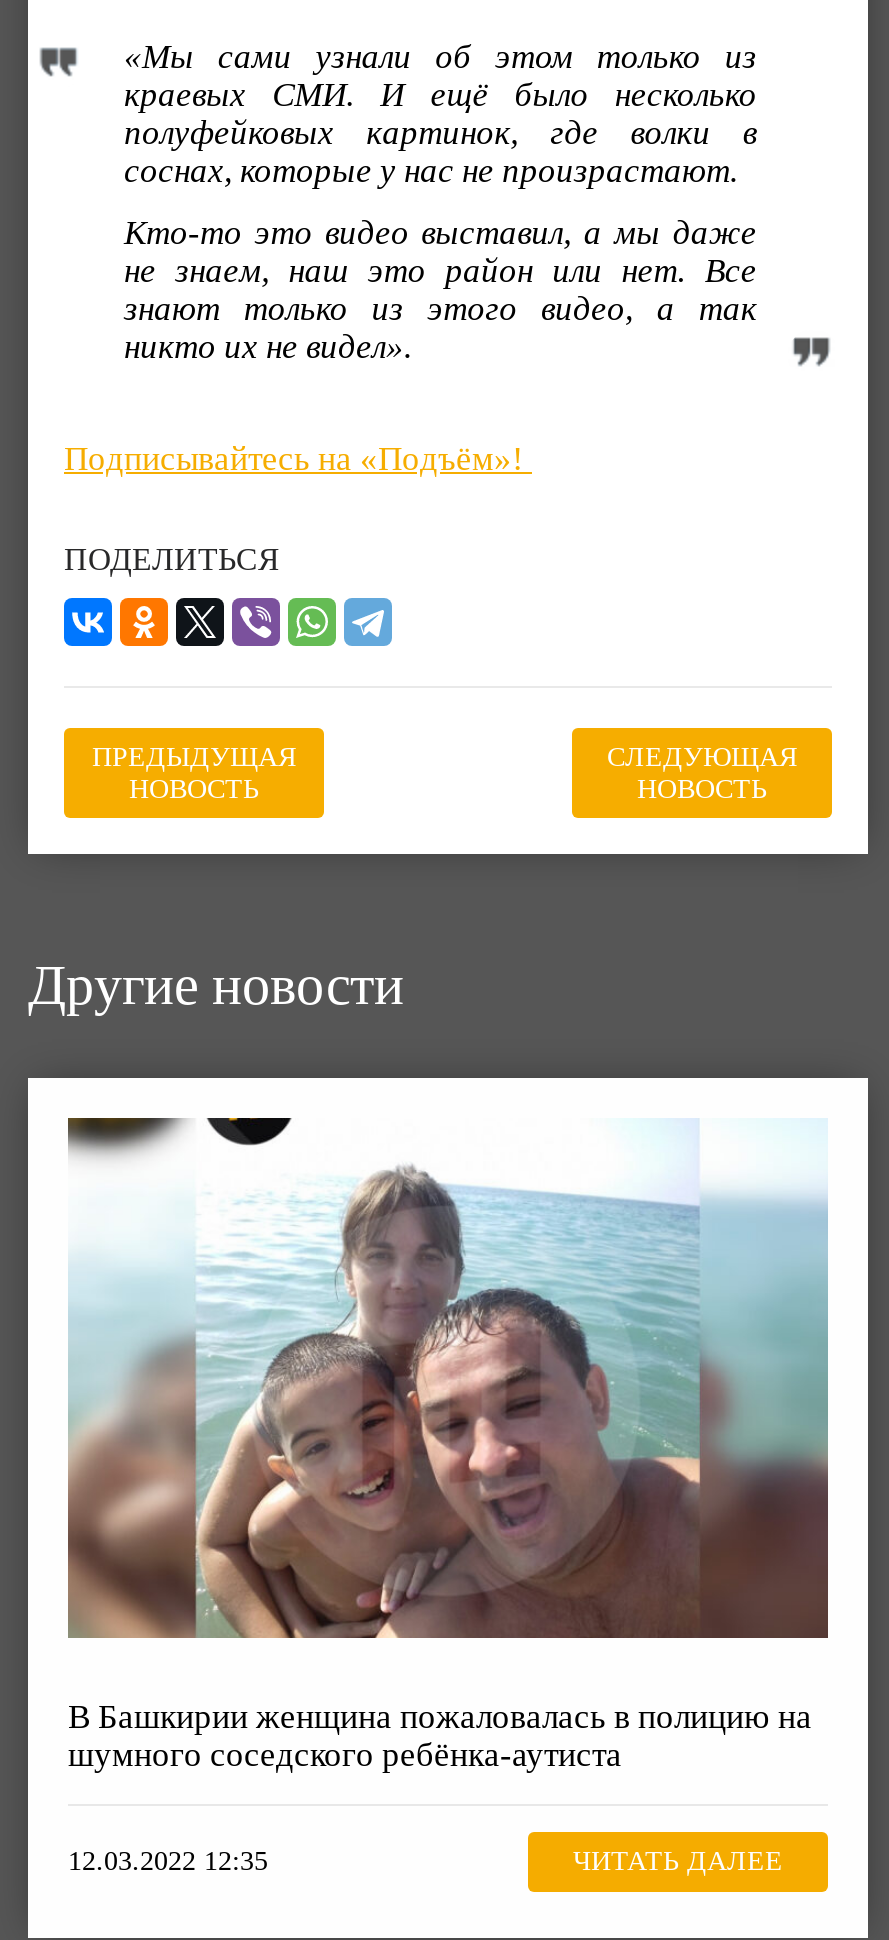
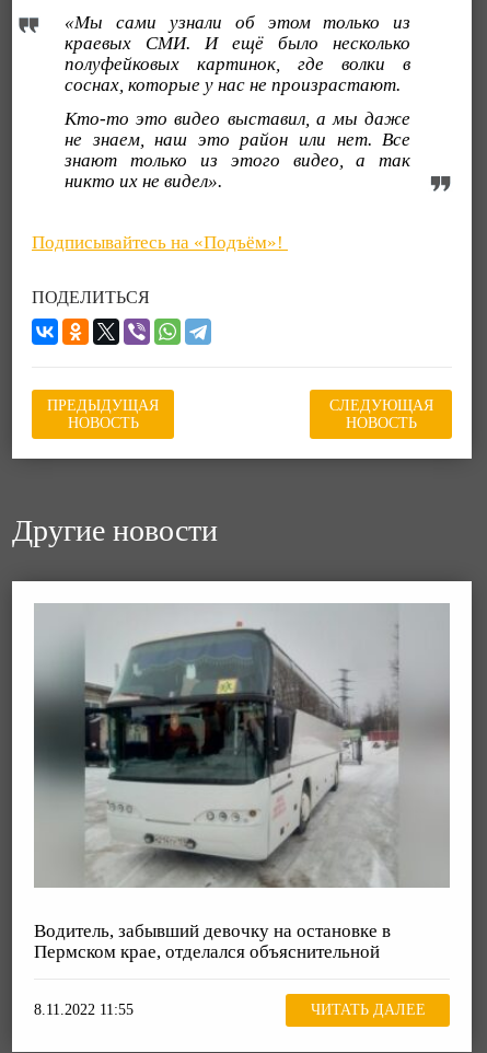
[68,1116,828,1774] [image] | В Башкирии женщина пожаловалась в полицию на | шумного соседского ребёнка-аутиста -> [33,603,450,962] [image] | Водитель, забывший девочку на остановке в | Пермском крае, отделался объяснительной
[68,1846,268,1876] 12.03.2022 12:35 -> [34,1002,134,1018] 8.11.2022 11:55

